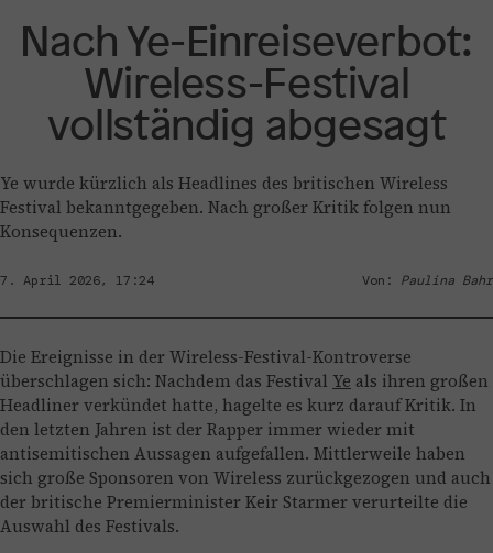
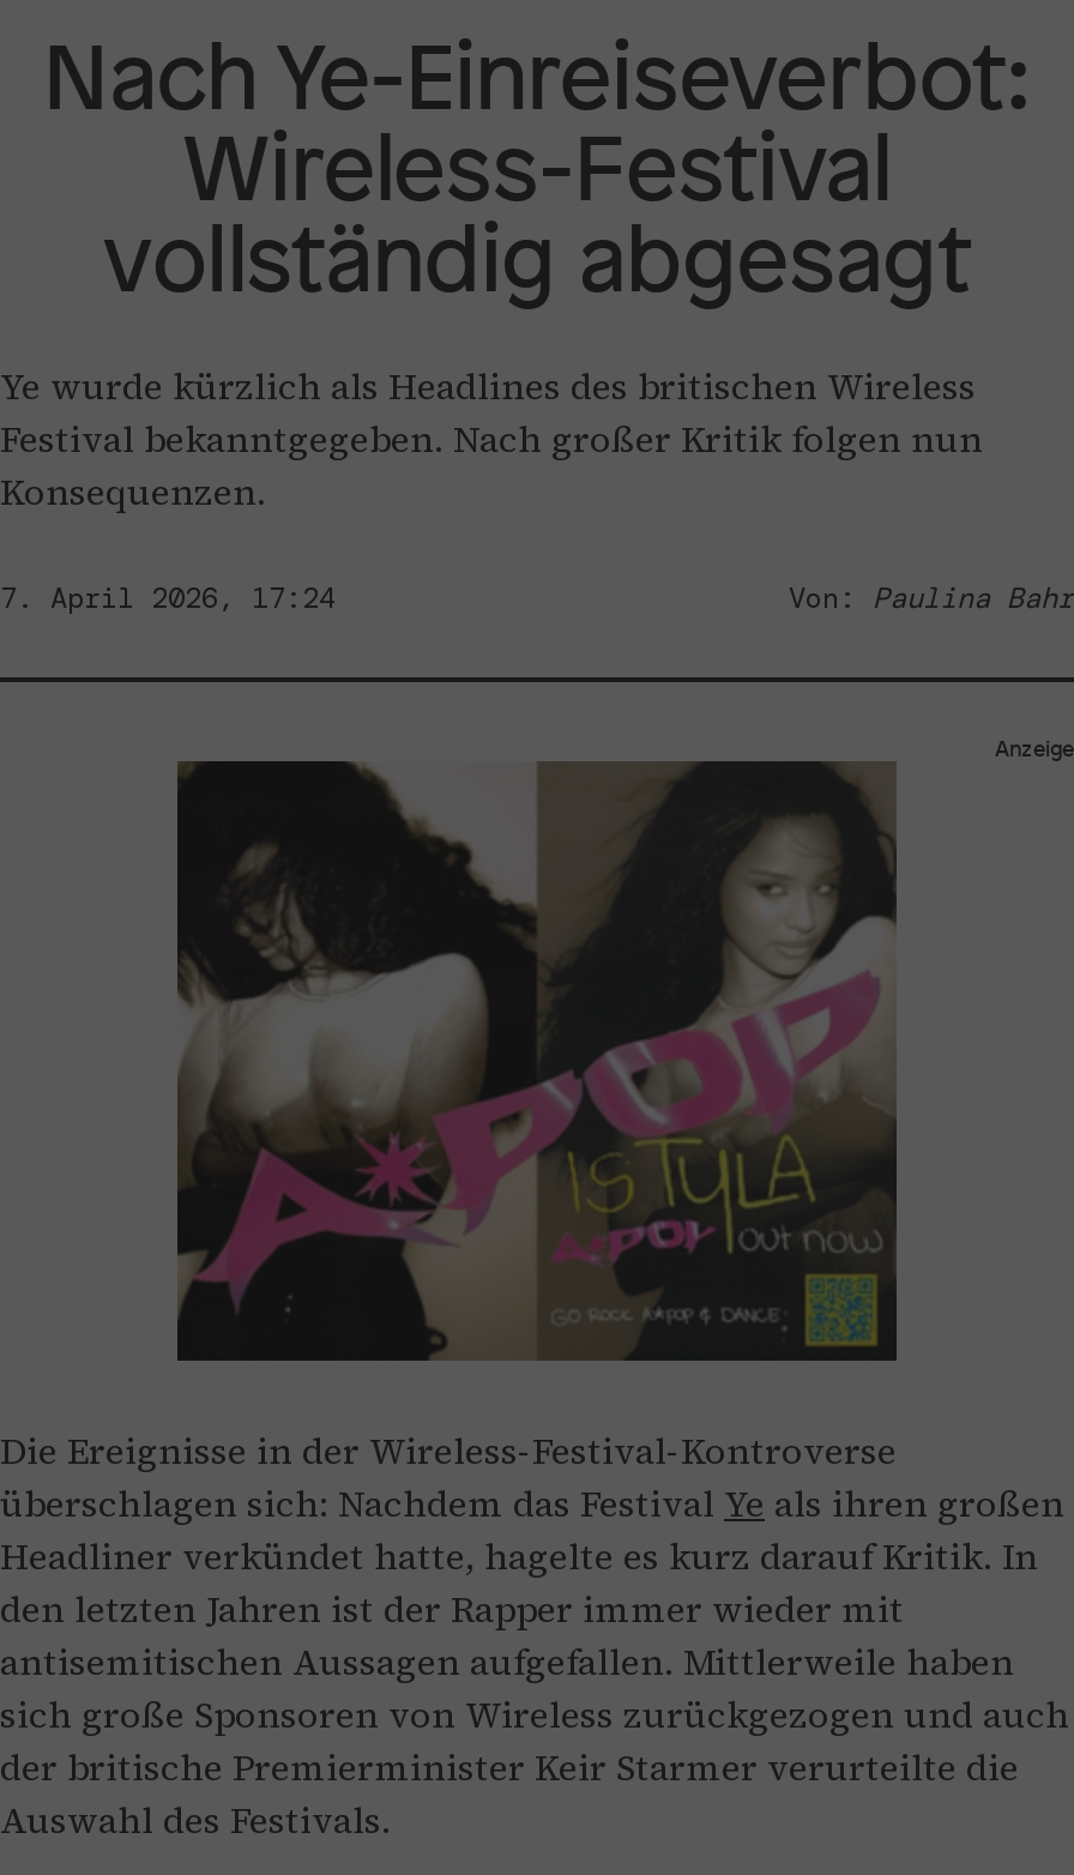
none -> [175,735,1074,1361] [image] | Anzeige

